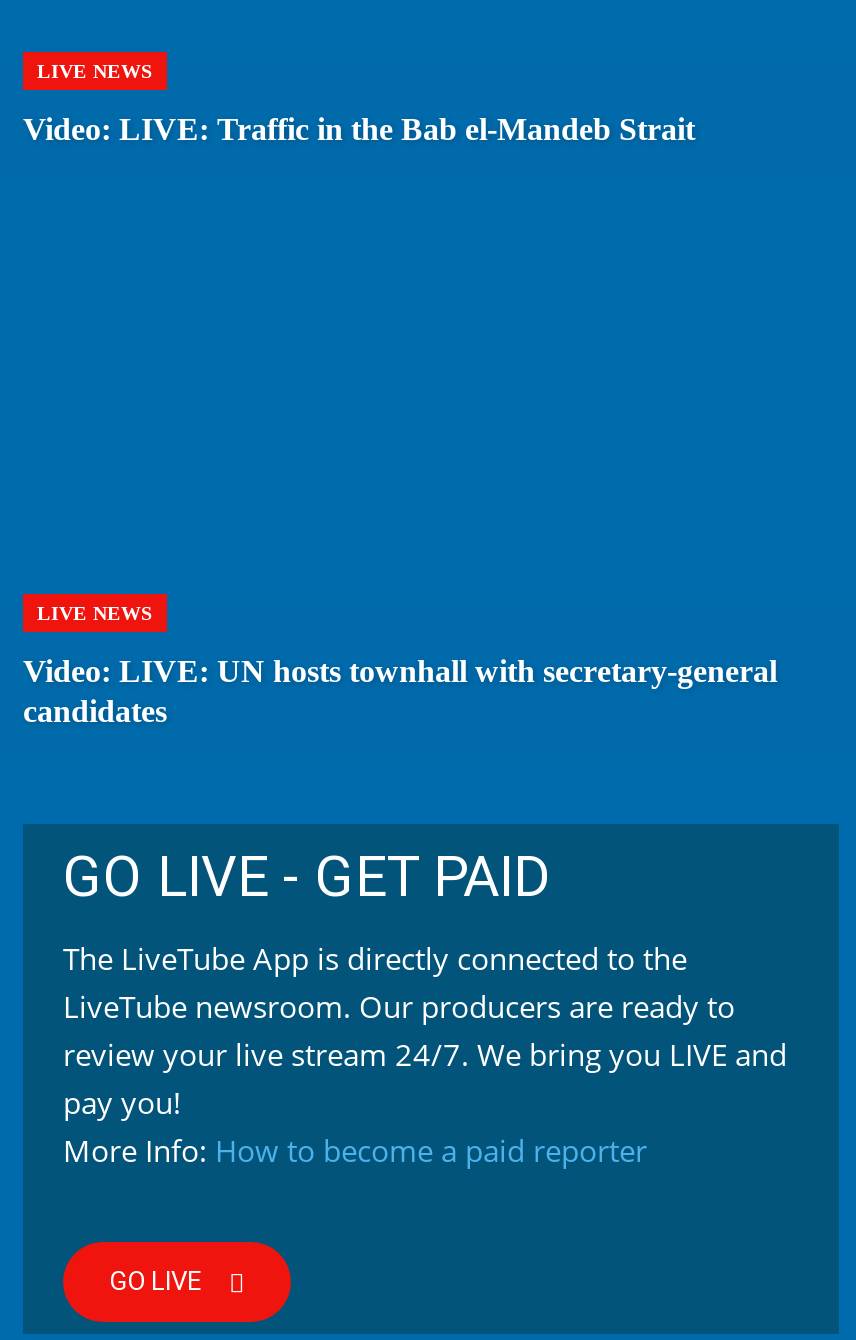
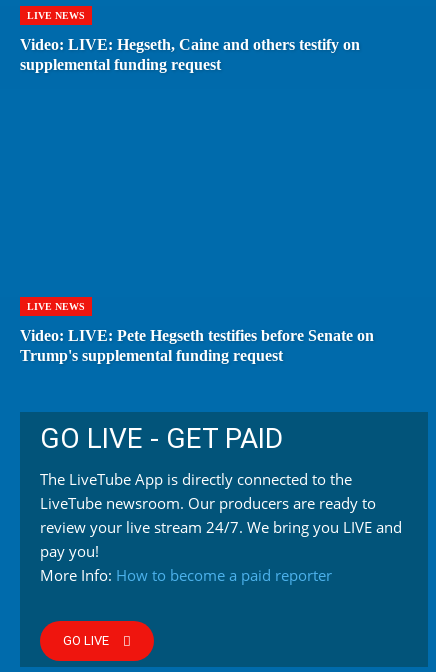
[23,111,695,145] Video: LIVE: Traffic in the Bab el-Mandeb Strait -> [20,36,360,73] Video: LIVE: Hegseth, Caine and others testify on | supplemental funding request
[23,654,777,728] Video: LIVE: UN hosts townhall with secretary-general | candidates -> [20,327,374,364] Video: LIVE: Pete Hegseth testifies before Senate on | Trump's supplemental funding request

